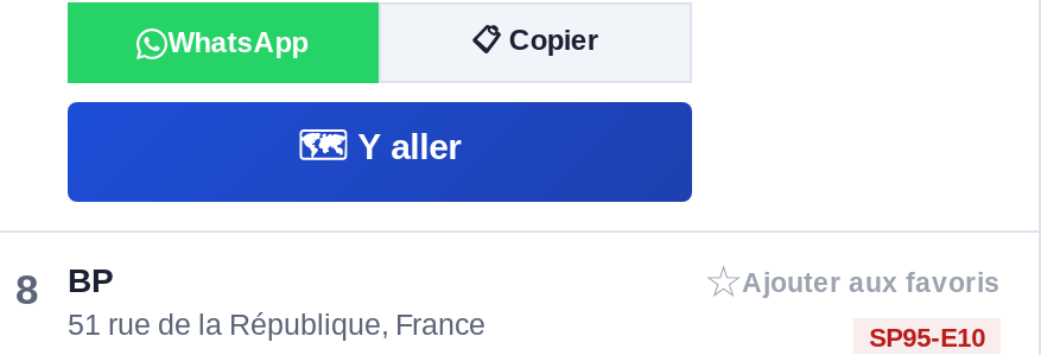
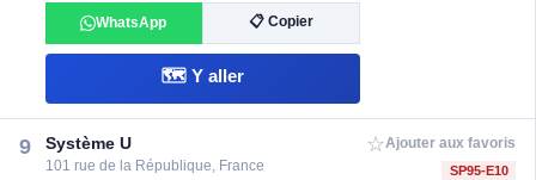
[15,261,485,342] 8 | BP | 51 rue de la République, France -> [19,133,264,174] 9 | Système U | 101 rue de la République, France

